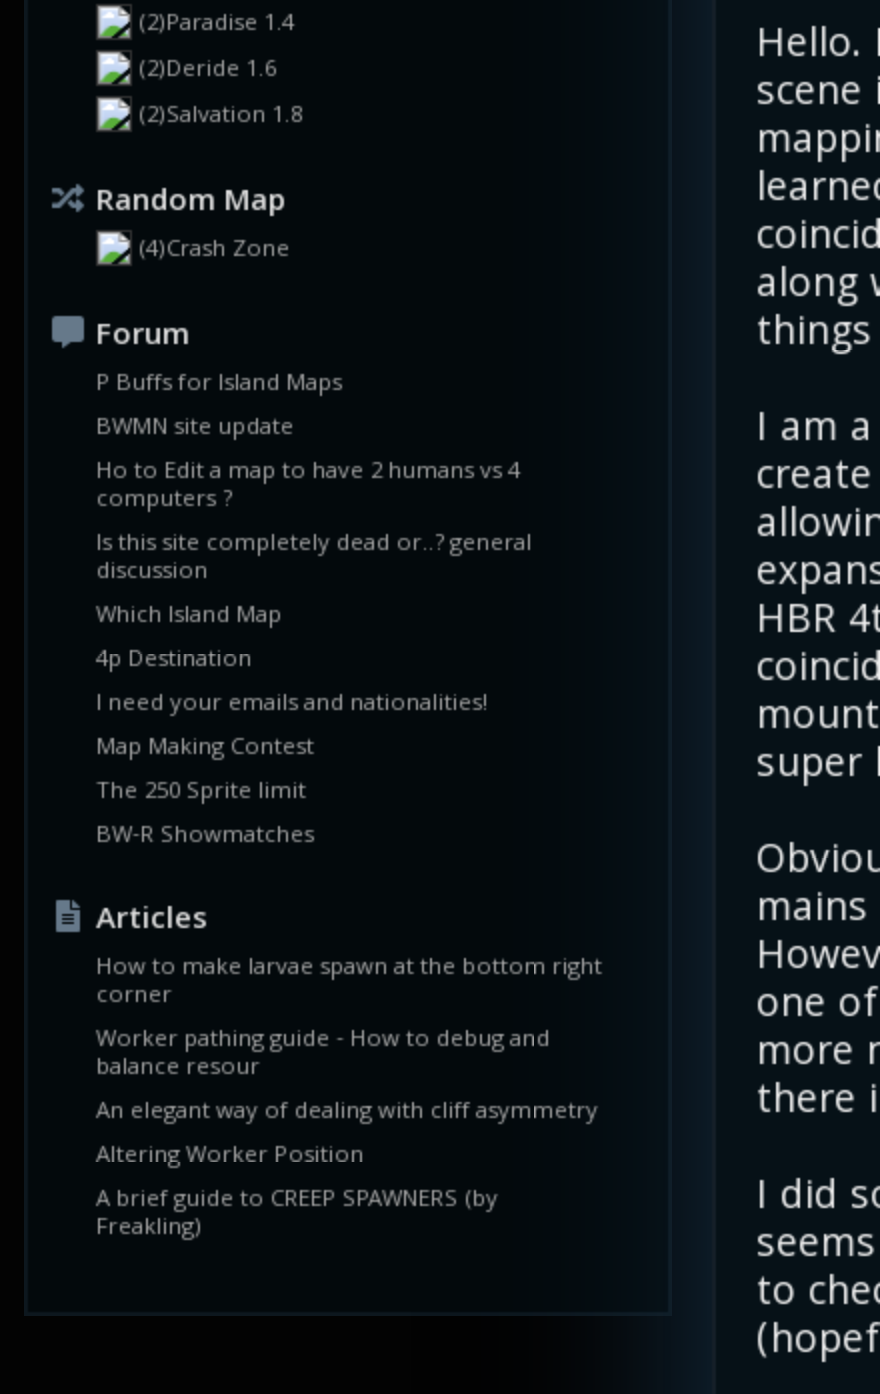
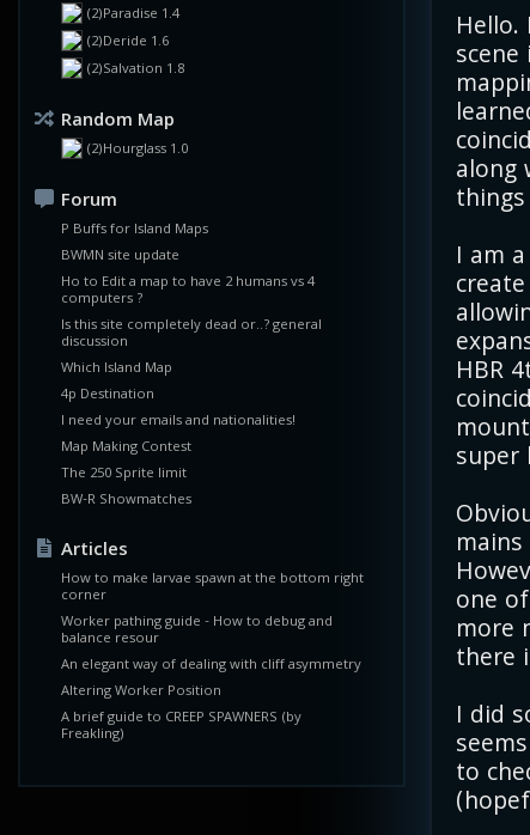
[138,232,290,270] (4)Crash Zone -> [86,139,188,161] (2)Hourglass 1.0

